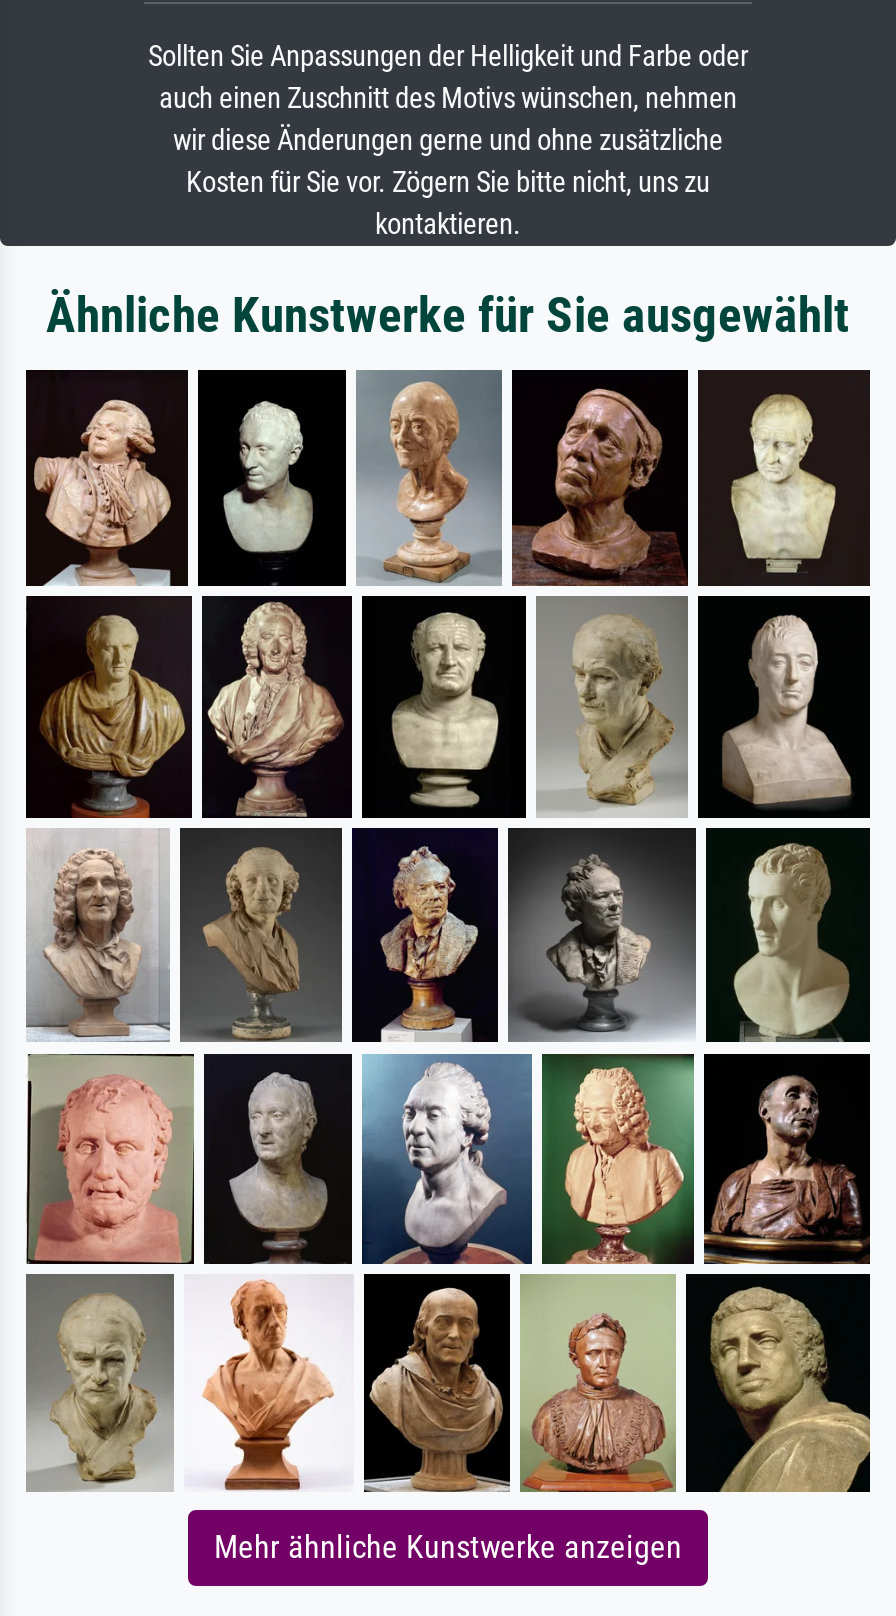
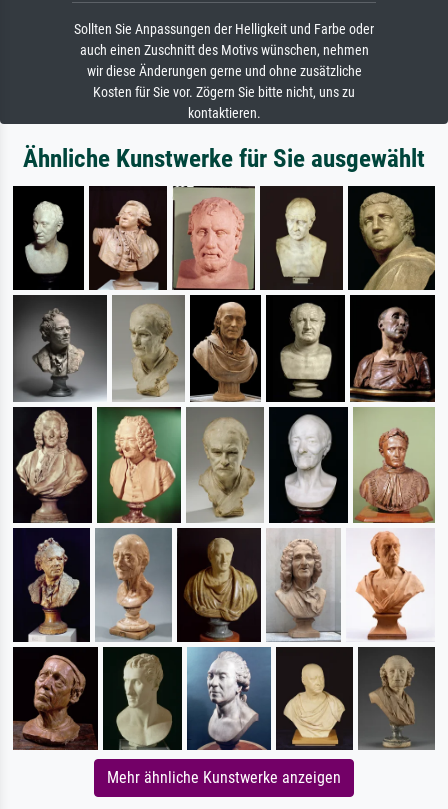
[24,368,872,1494] [image] -> [12,185,436,751] [image]

